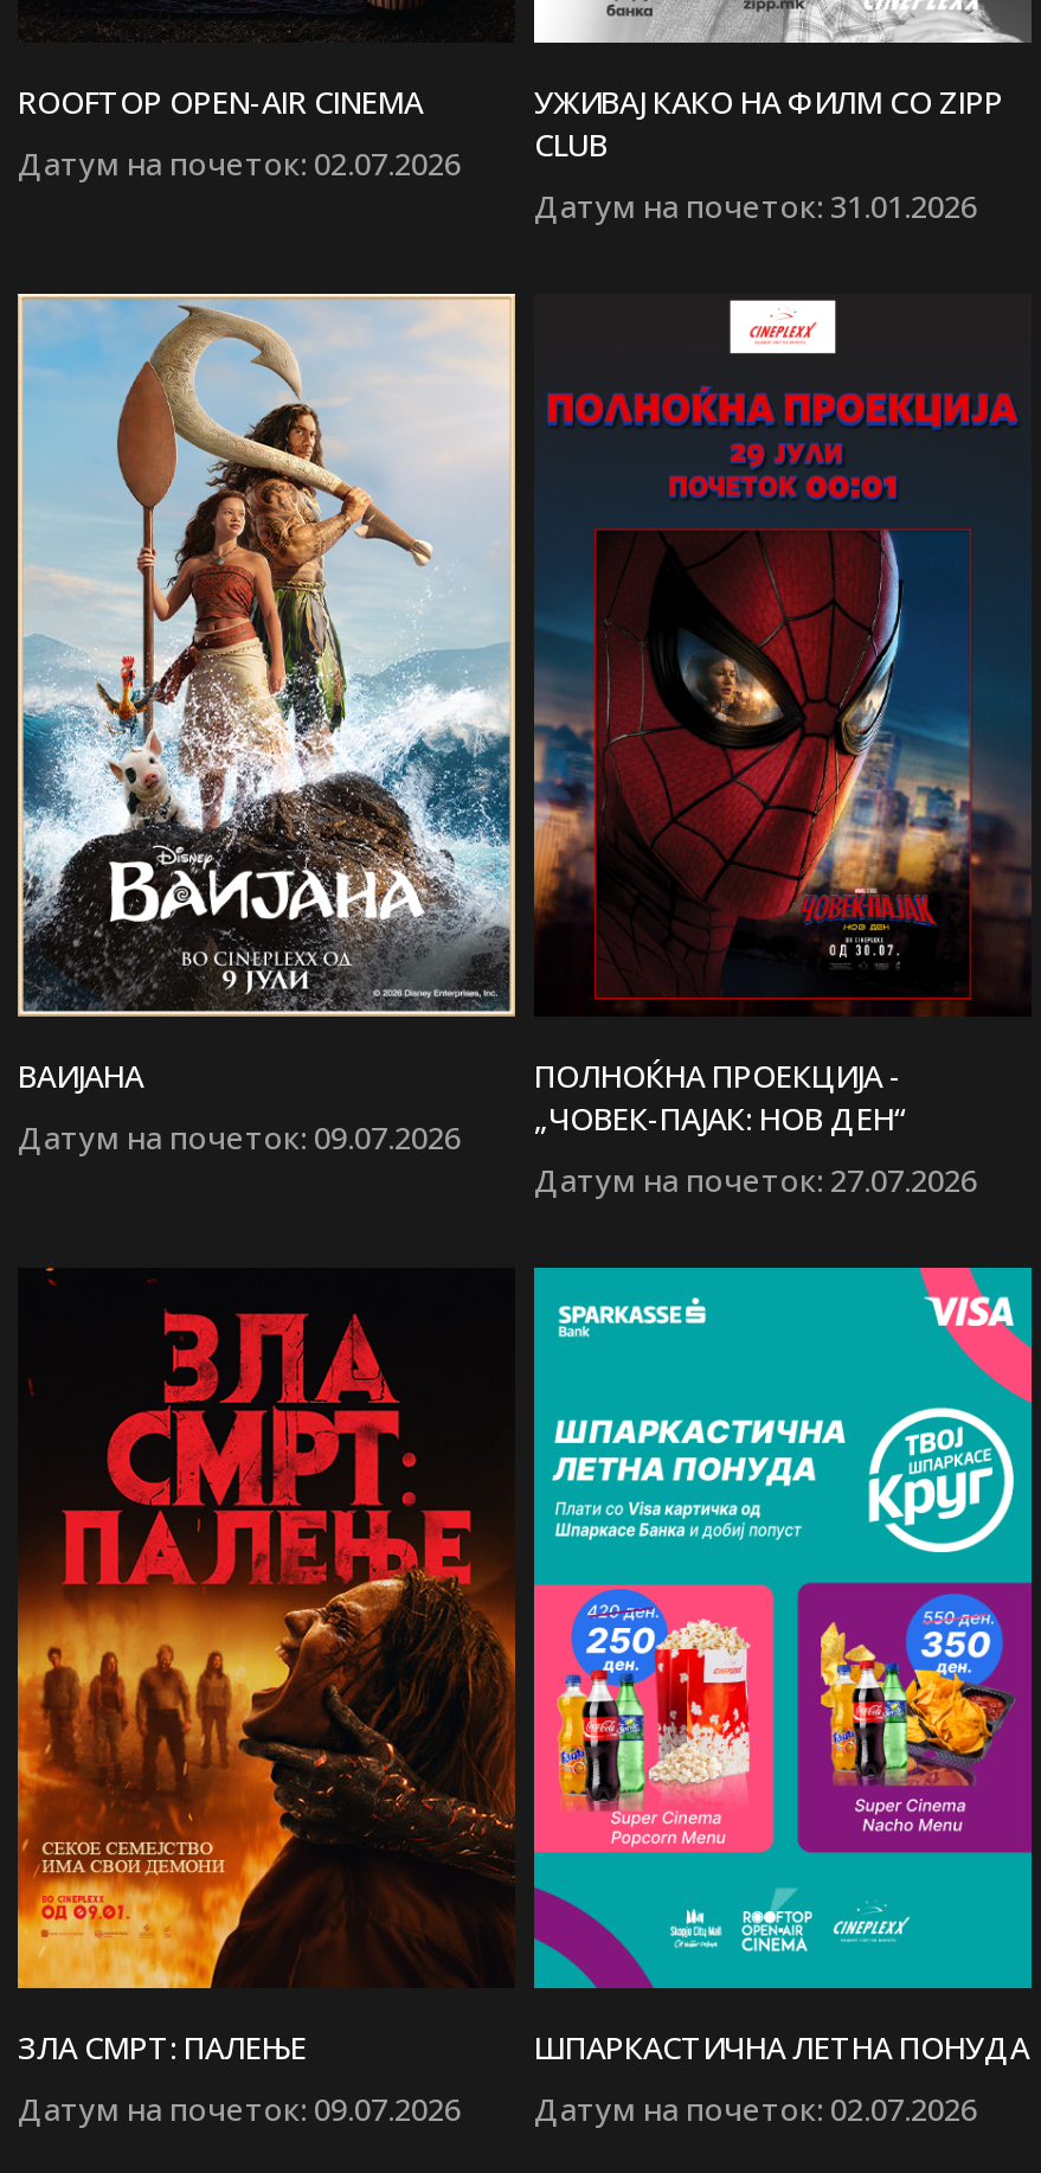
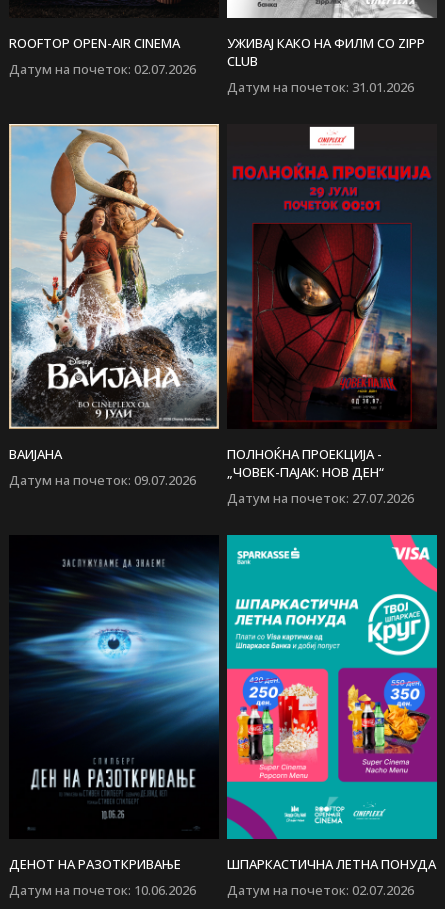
[15,1308,518,2131] [image] | ЗЛА СМРТ: ПАЛЕЊЕ | Датум на почеток: 09.07.2026 -> [9,554,220,899] [image] | ДЕНОТ НА РАЗОТКРИВАЊЕ | Датум на почеток: 10.06.2026

